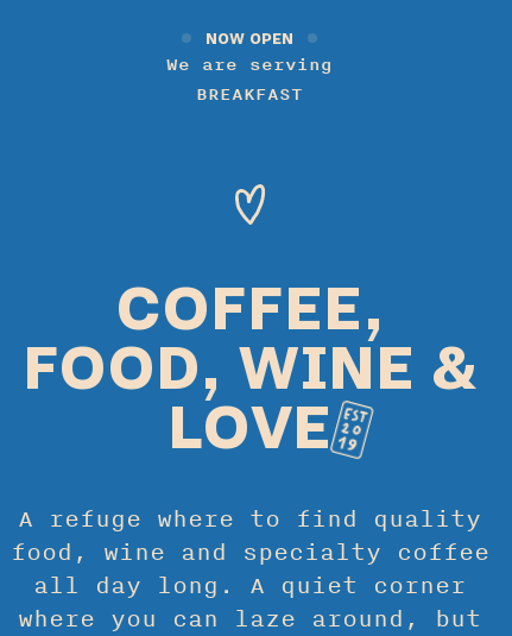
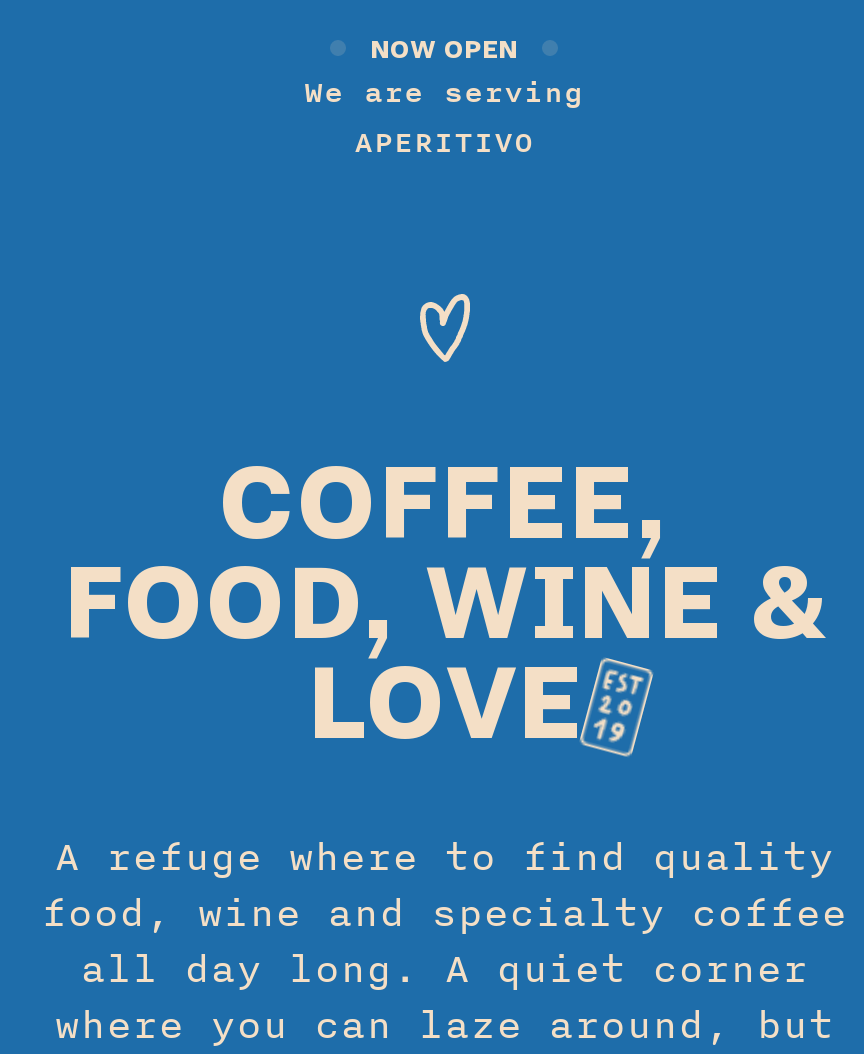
[196,86,303,105] BREAKFAST -> [354,128,534,160] APERITIVO

